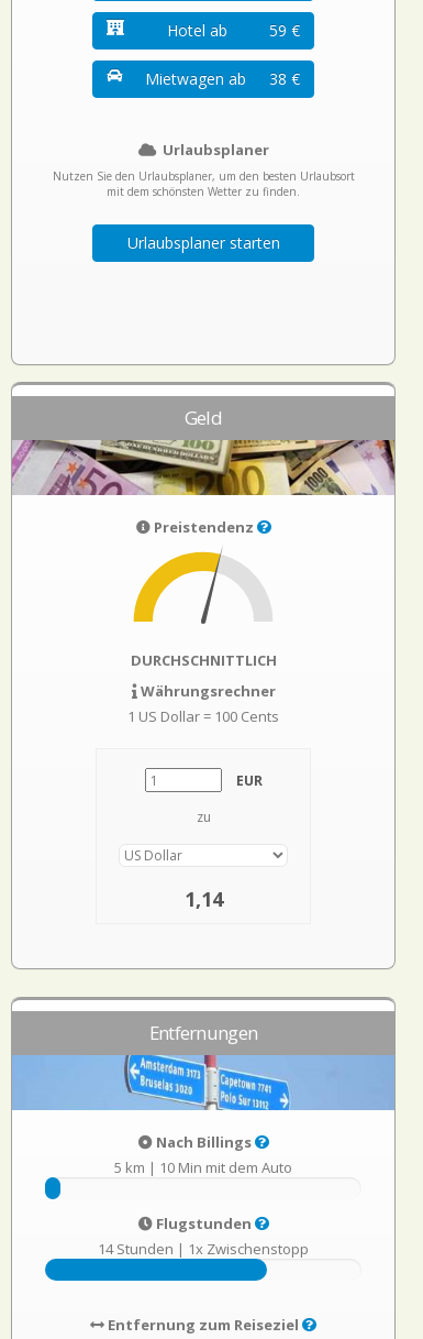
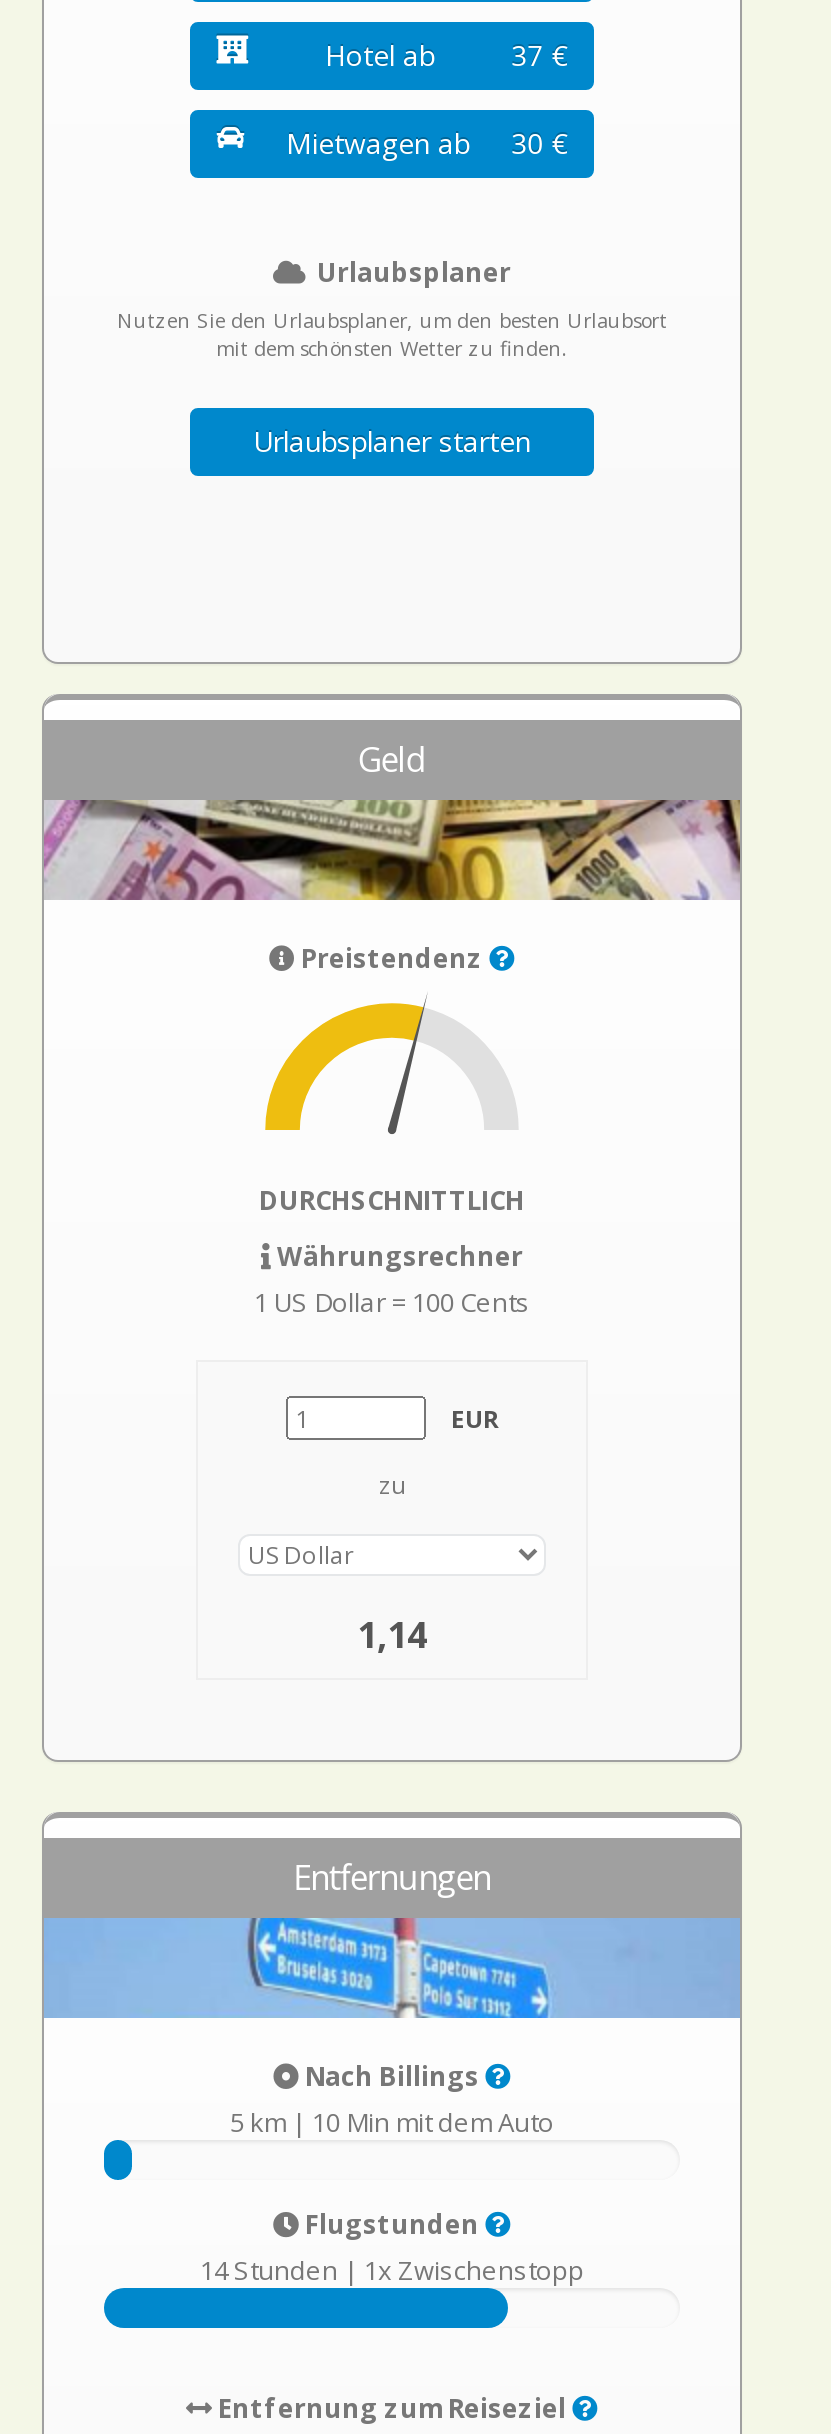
[269,20,300,41] 59 € -> [512,36,568,74] 37 €
[145,68,300,89] Mietwagen ab 38 € -> [286,124,568,162] Mietwagen ab 30 €

